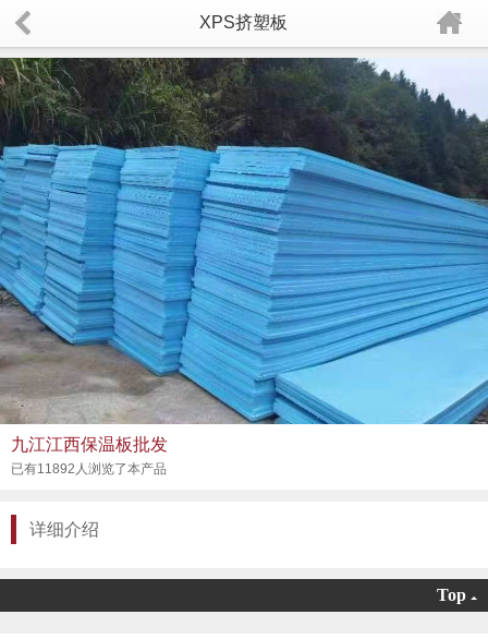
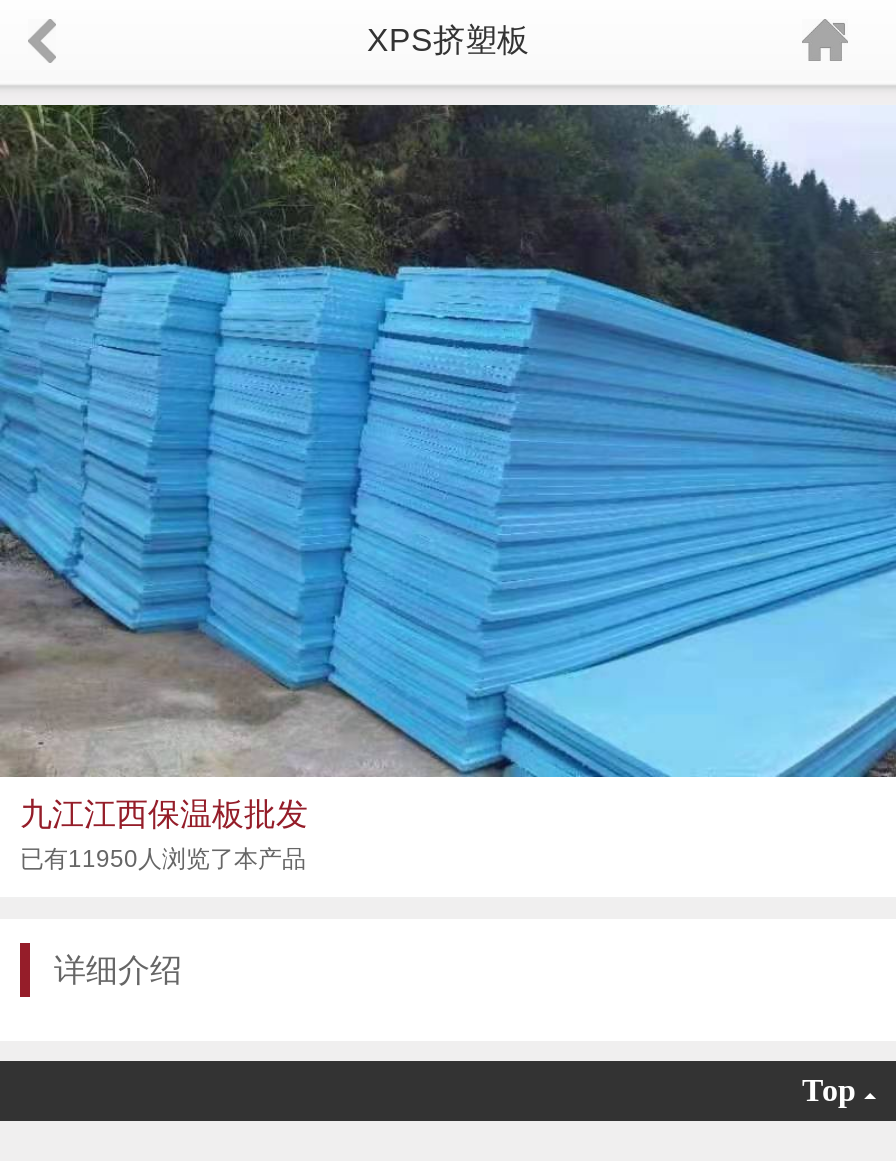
[11,461,167,477] 已有11892人浏览了本产品 -> [20,845,306,873] 已有11950人浏览了本产品

